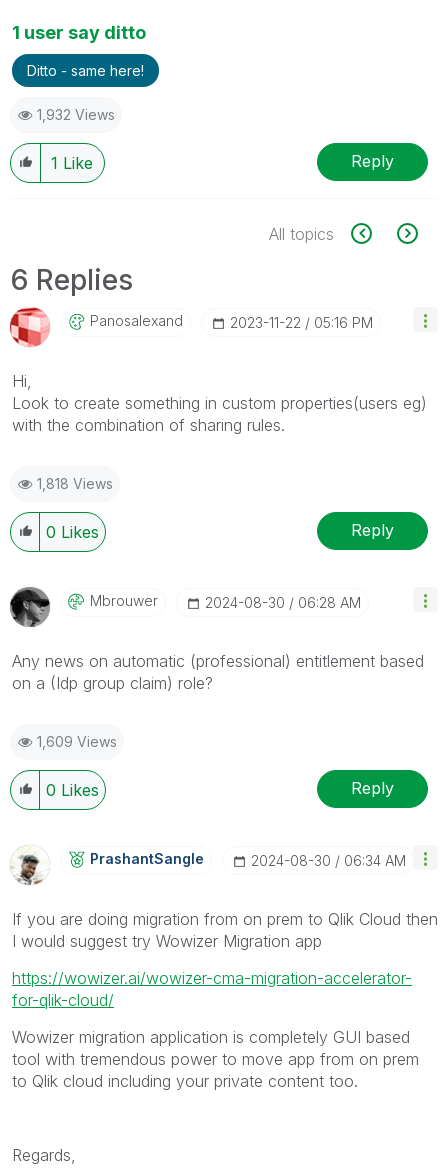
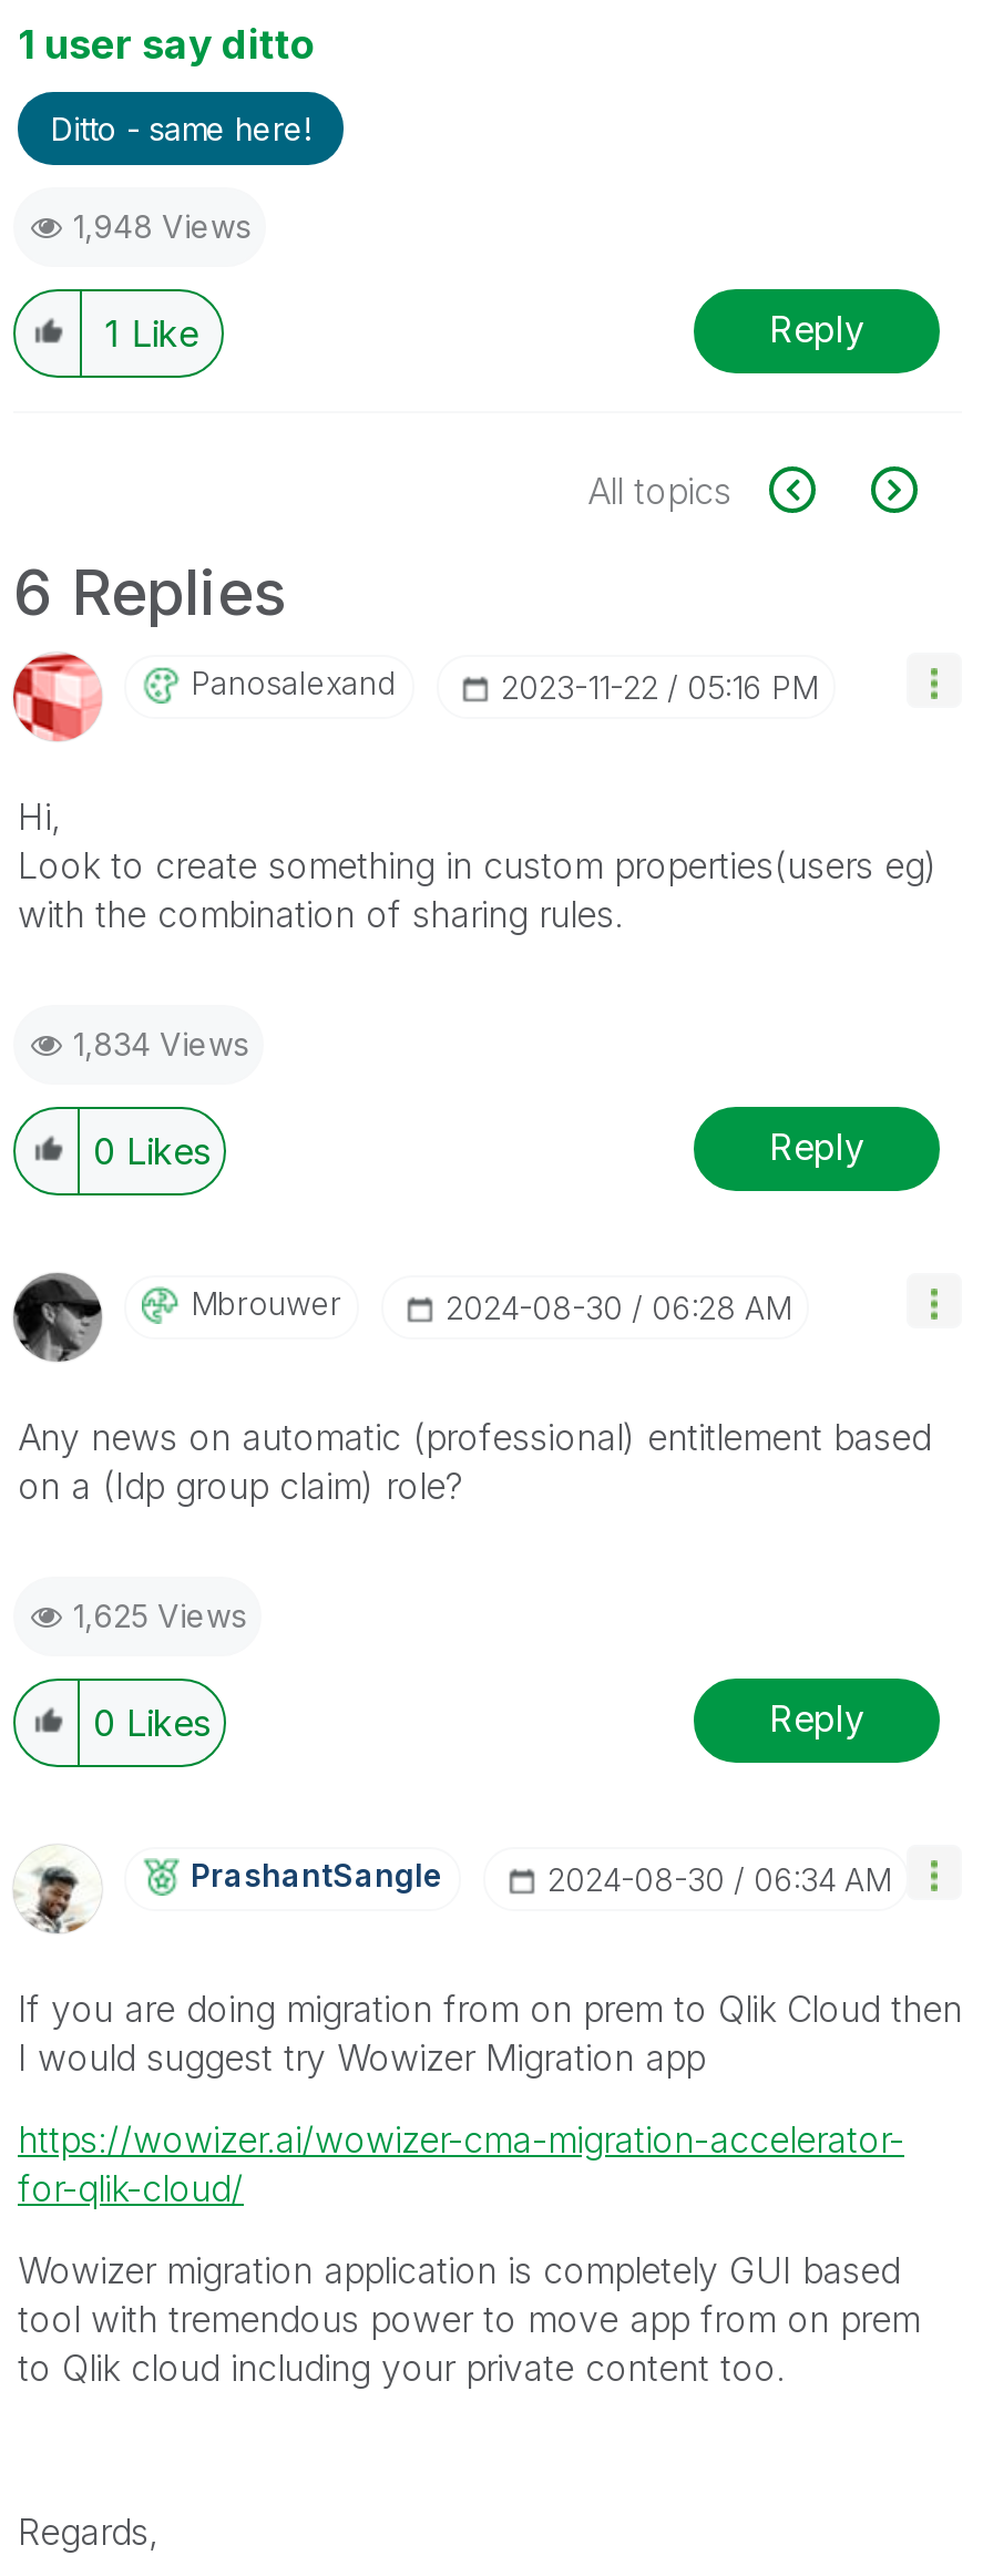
[37,105,115,122] 1,932 Views -> [73,206,250,244] 1,948 Views
[37,474,113,491] 1,818 Views -> [73,1024,248,1061] 1,834 Views
[37,732,117,749] 1,609 Views -> [73,1595,246,1633] 1,625 Views

